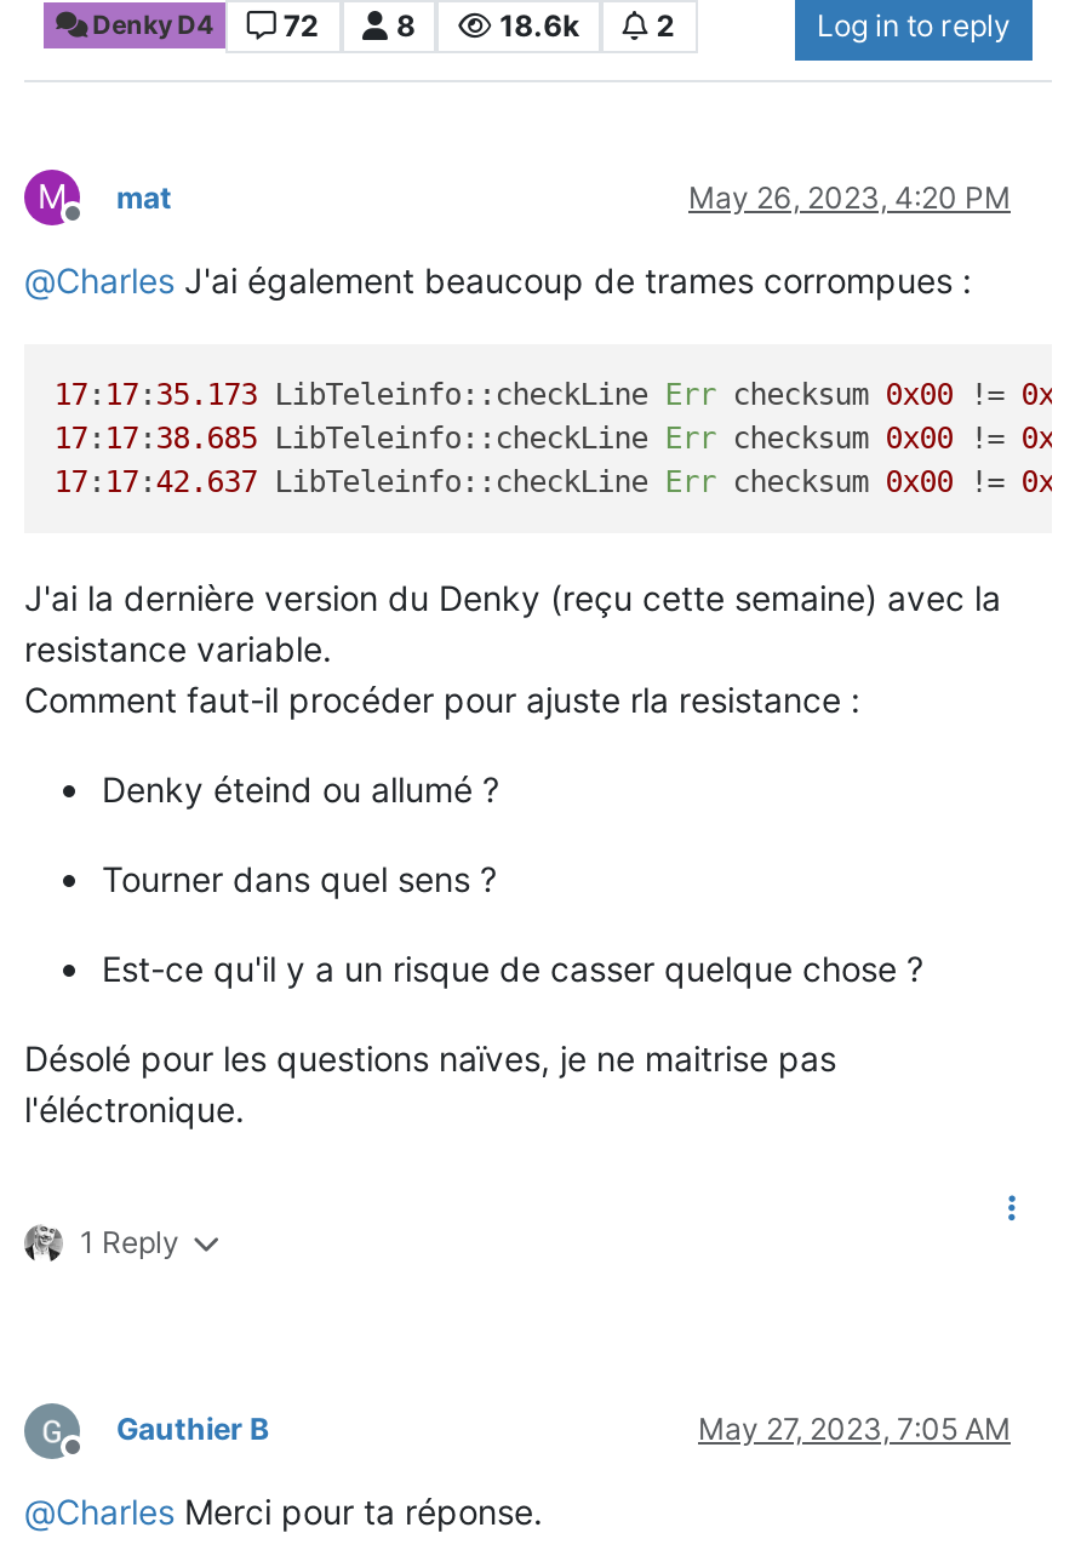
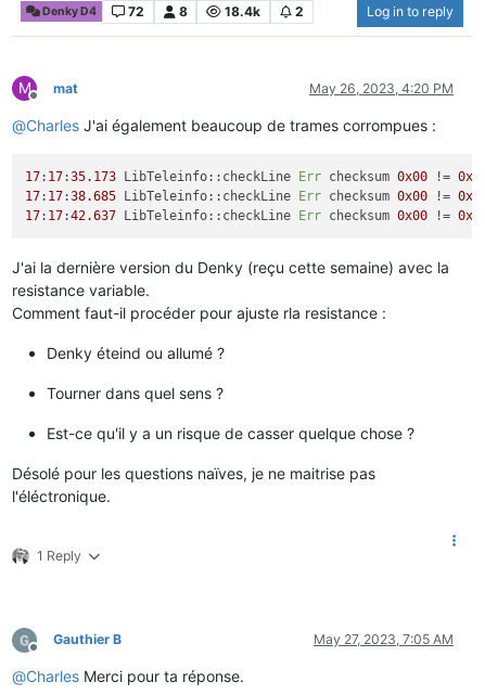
[500,7,580,43] 18.6k -> [225,3,261,19] 18.4k

